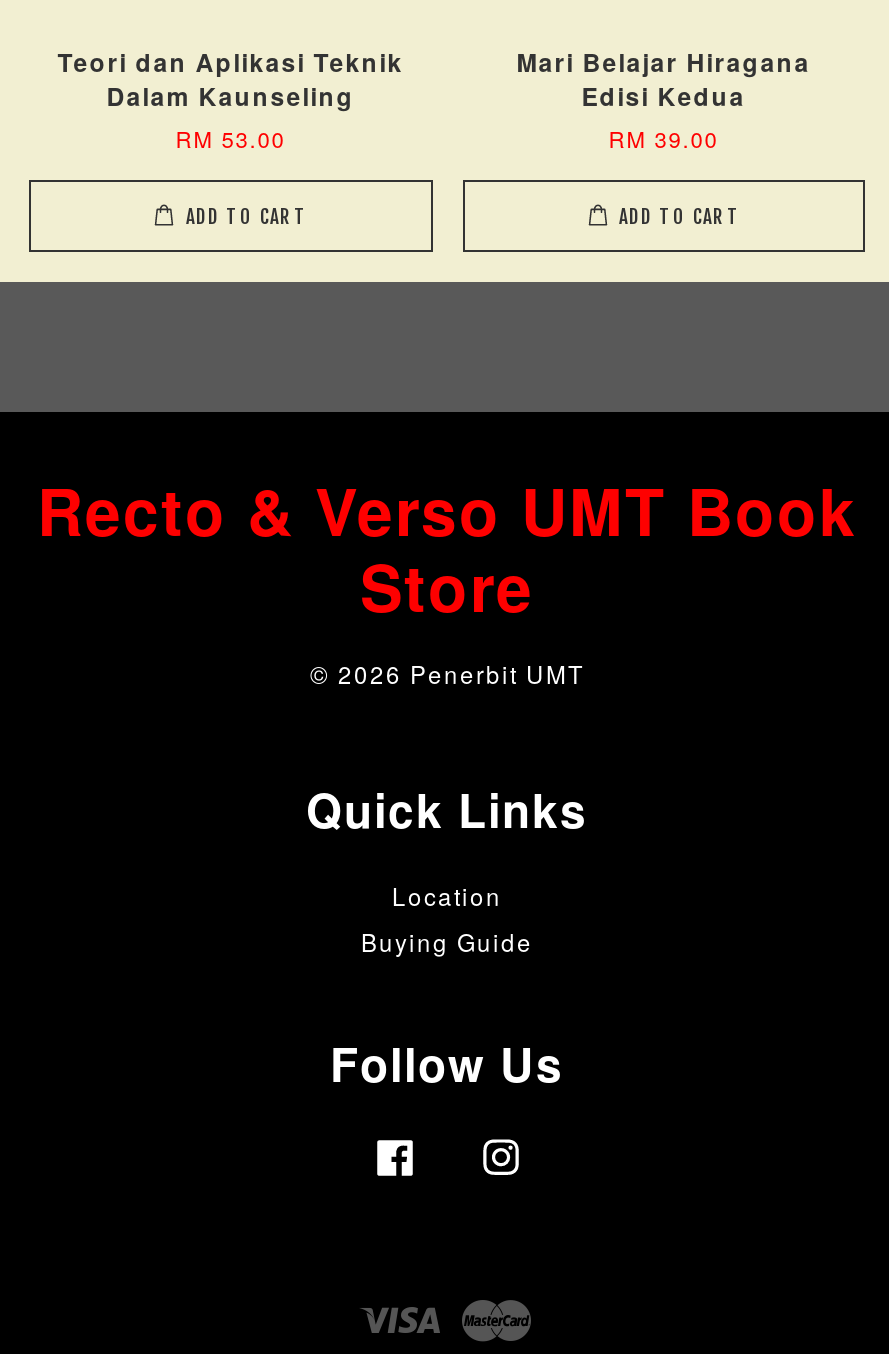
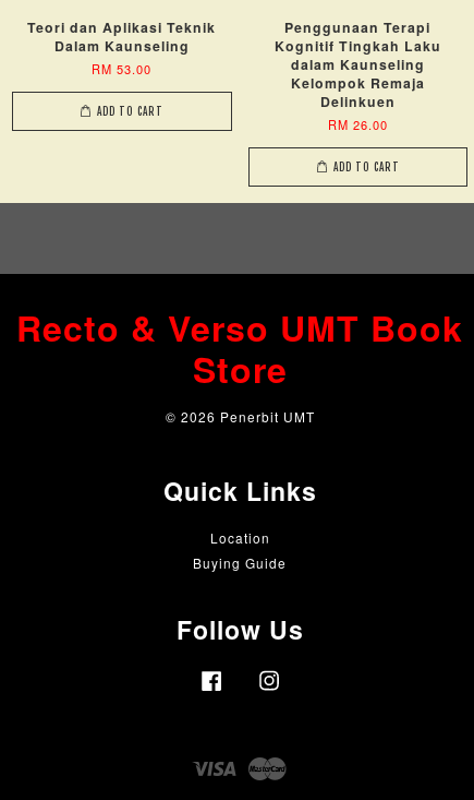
[517,44,811,154] Mari Belajar Hiragana | Edisi Kedua | RM 39.00 -> [274,18,441,133] Penggunaan Terapi | Kognitif Tingkah Laku | dalam Kaunseling | Kelompok Remaja | Delinkuen | RM 26.00

